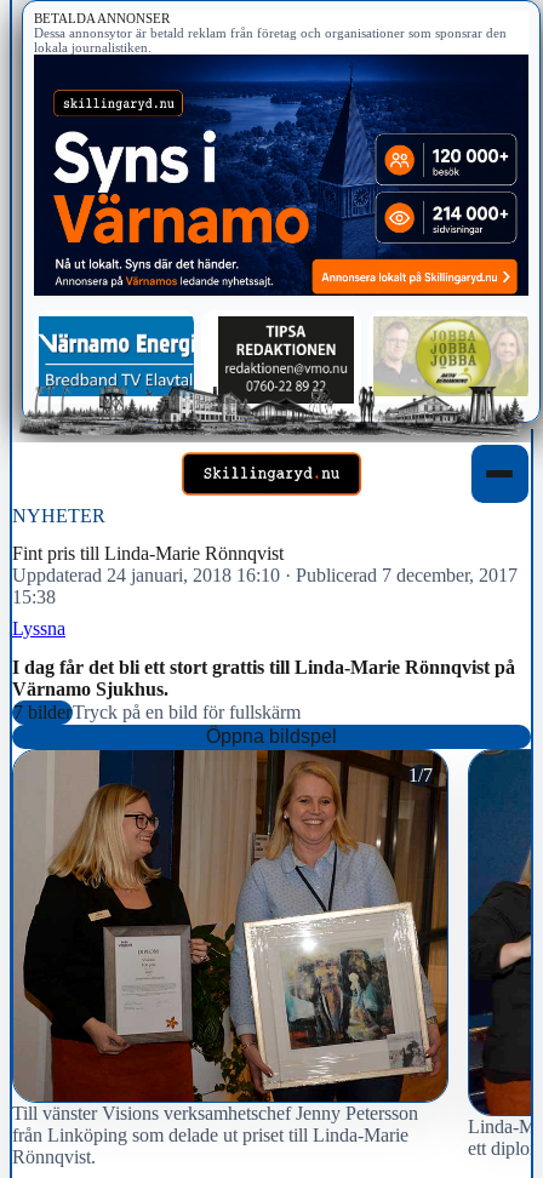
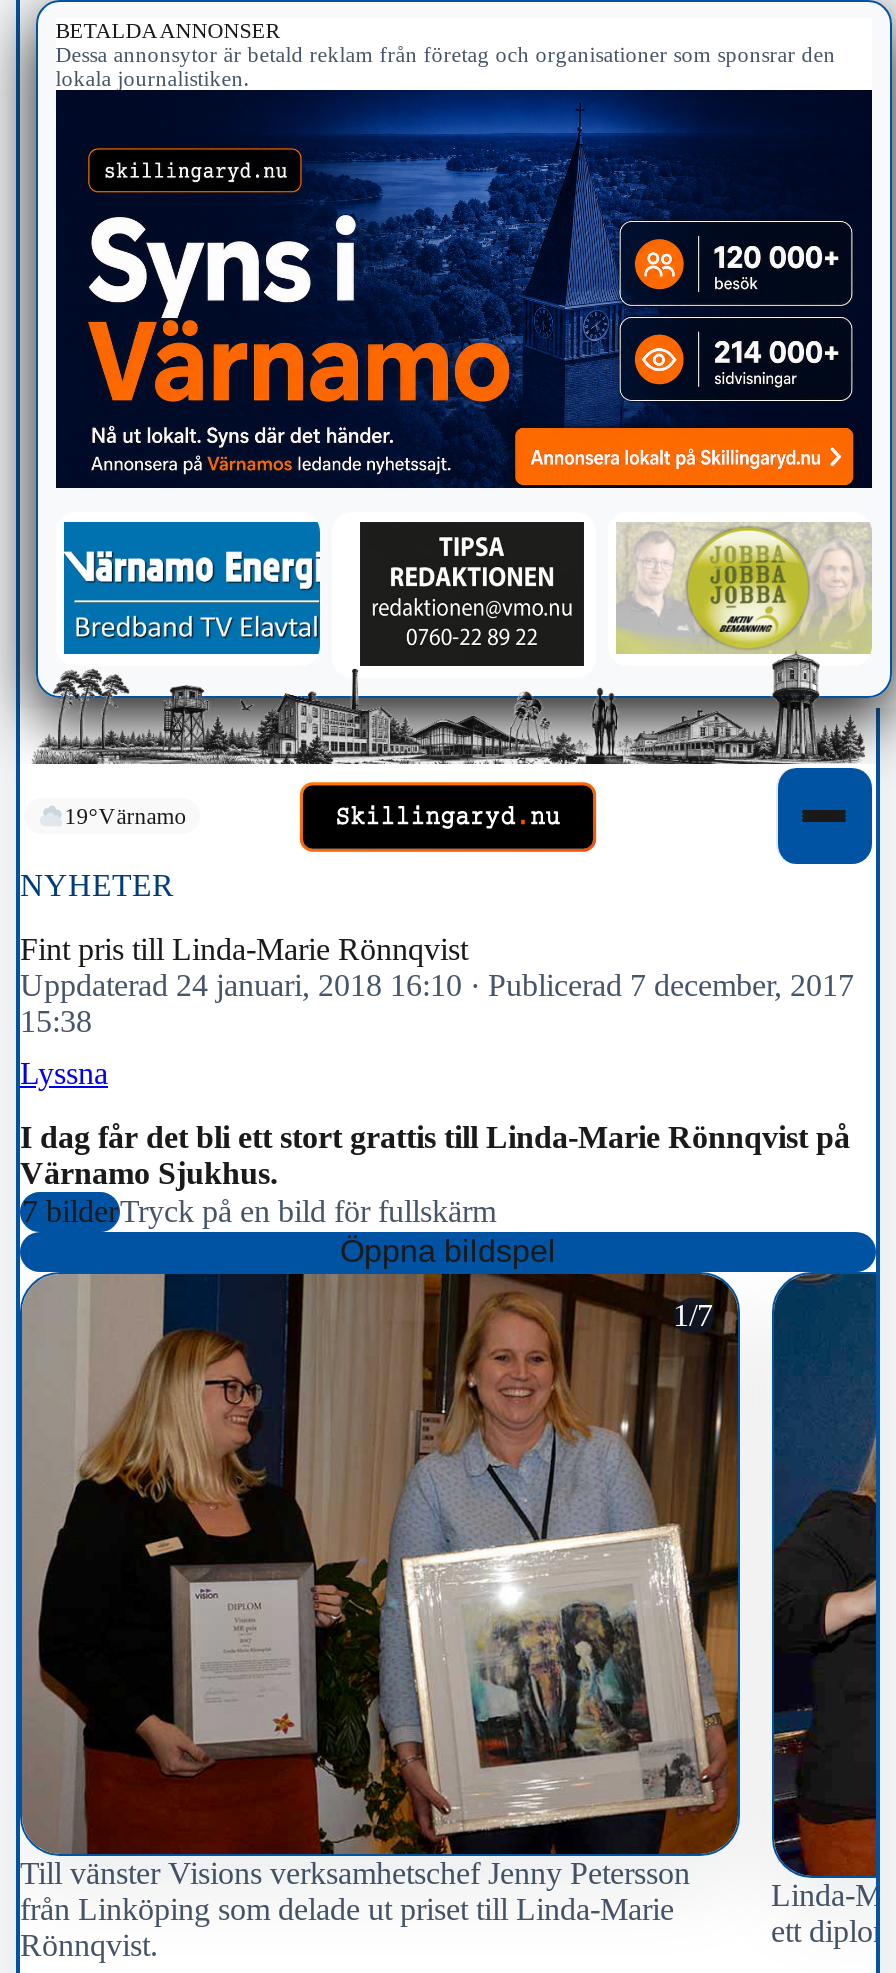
none -> [64,805,186,829] 19°Värnamo
[19,385,525,442] [image] -> [34,636,874,764] [image]

